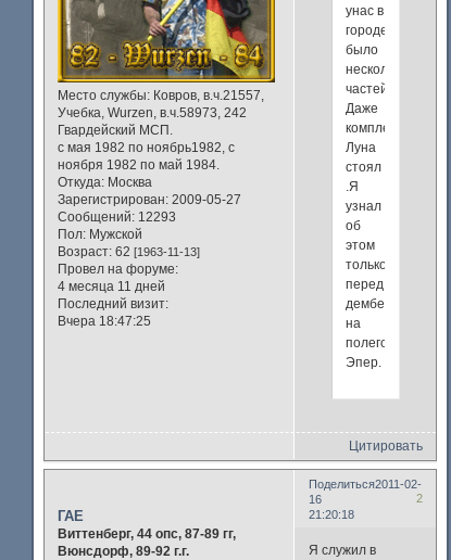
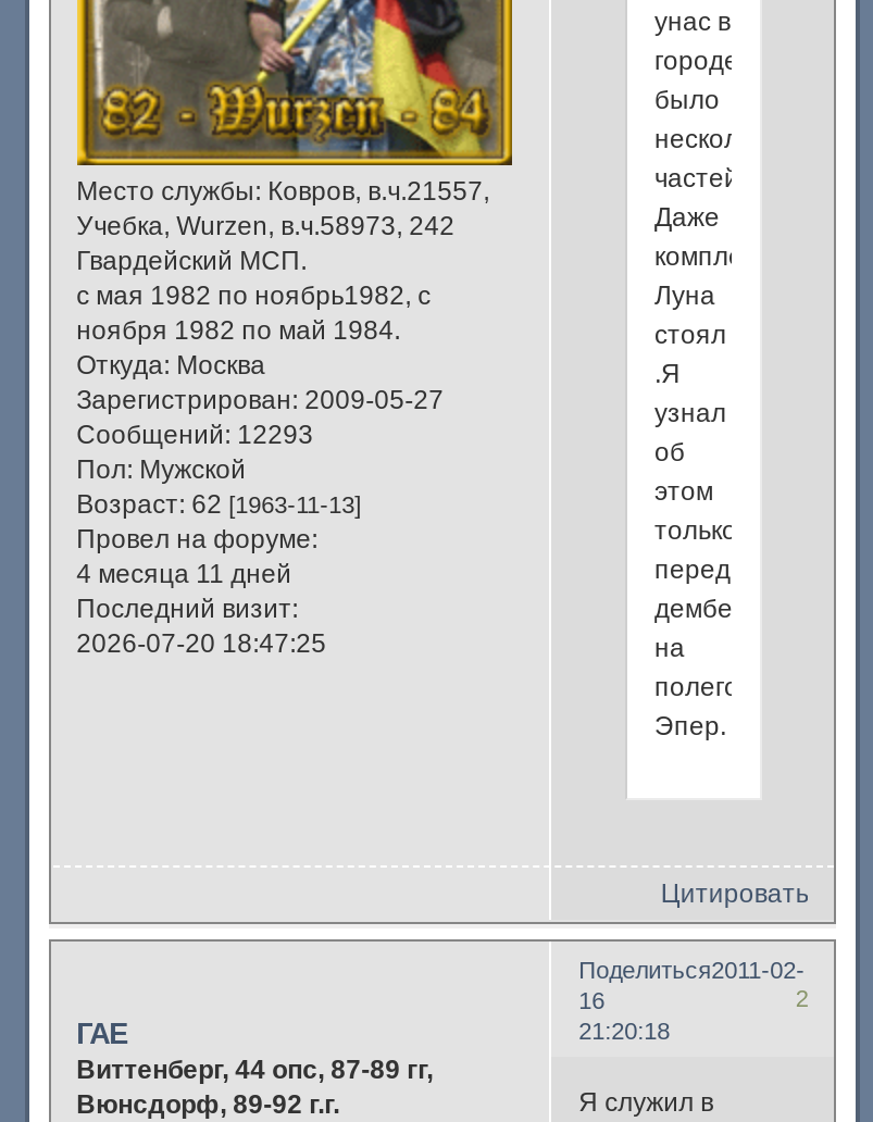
[57,314,151,329] Вчера 18:47:25 -> [77,628,327,659] 2026-07-20 18:47:25

